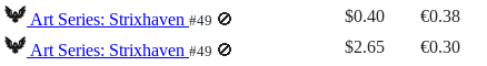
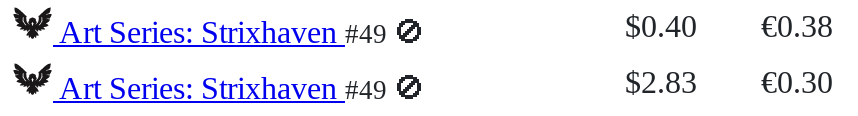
[345,37,460,56] $2.65 €0.30 -> [625,65,833,99] $2.83 €0.30

